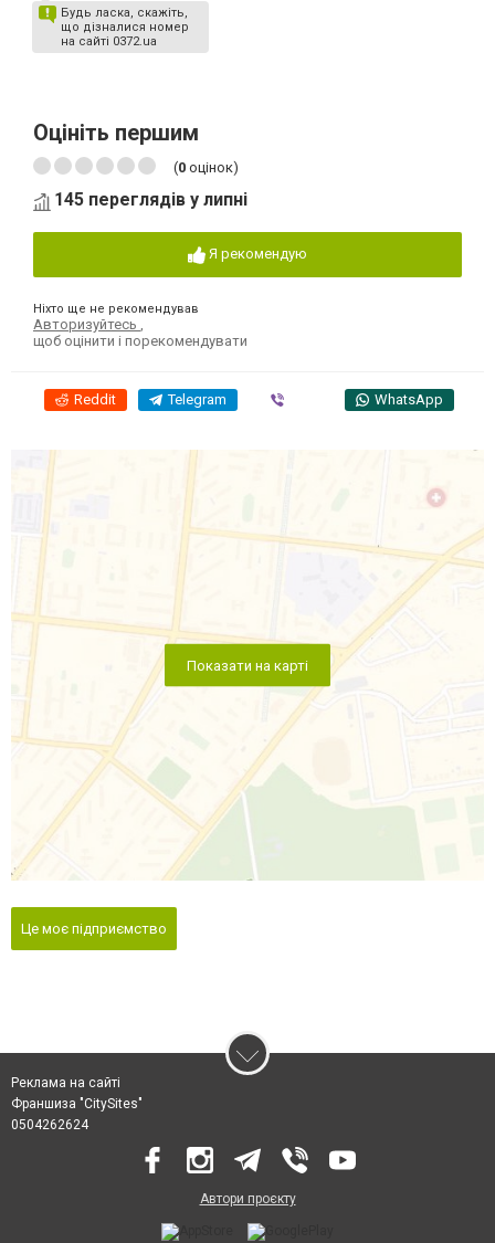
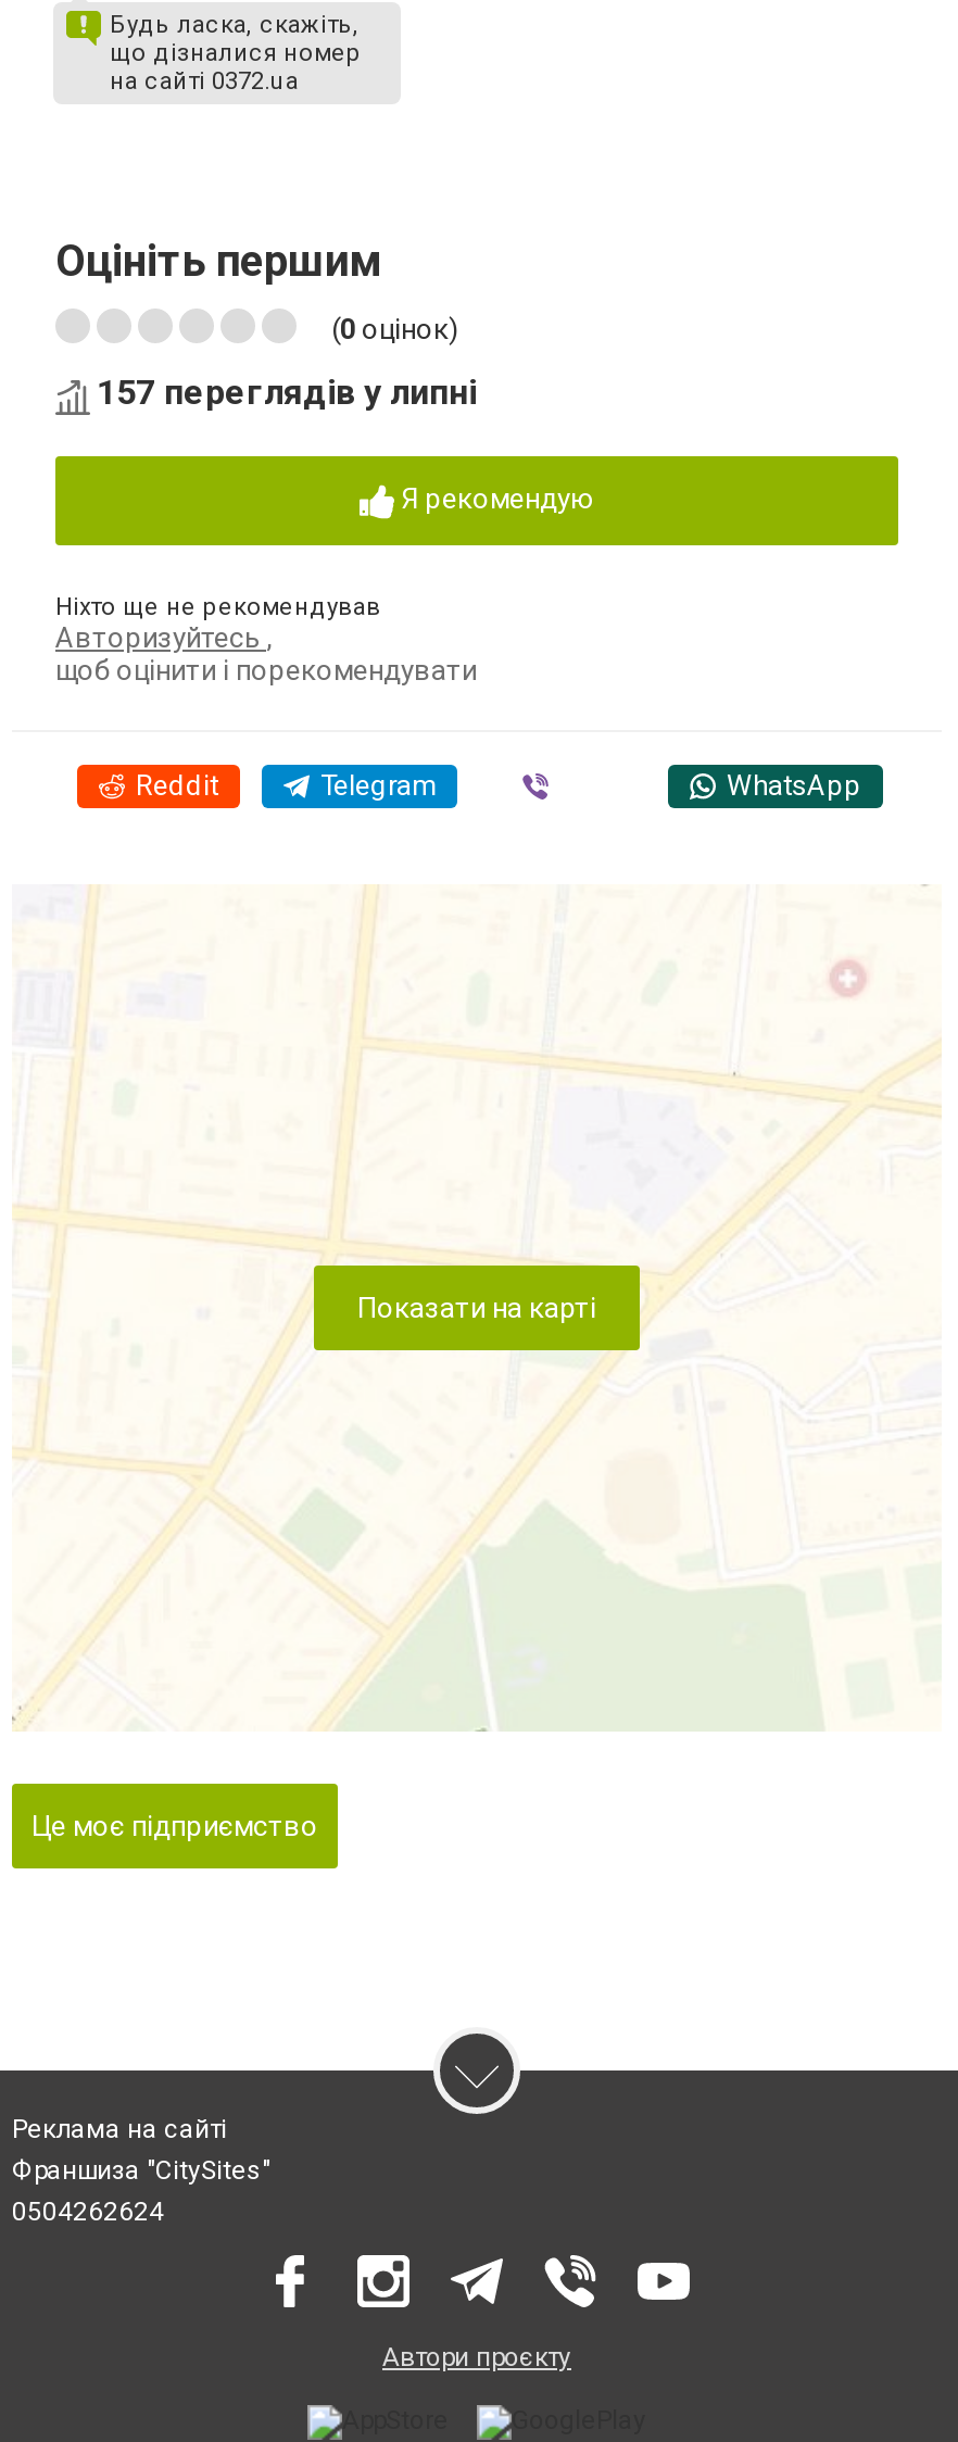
[54,189,247,210] 145 переглядів у липні -> [97,372,477,413] 157 переглядів у липні

